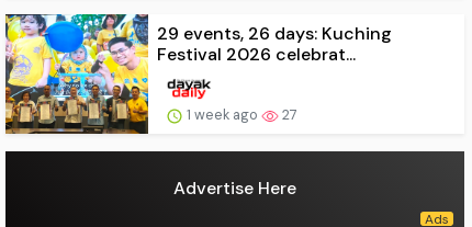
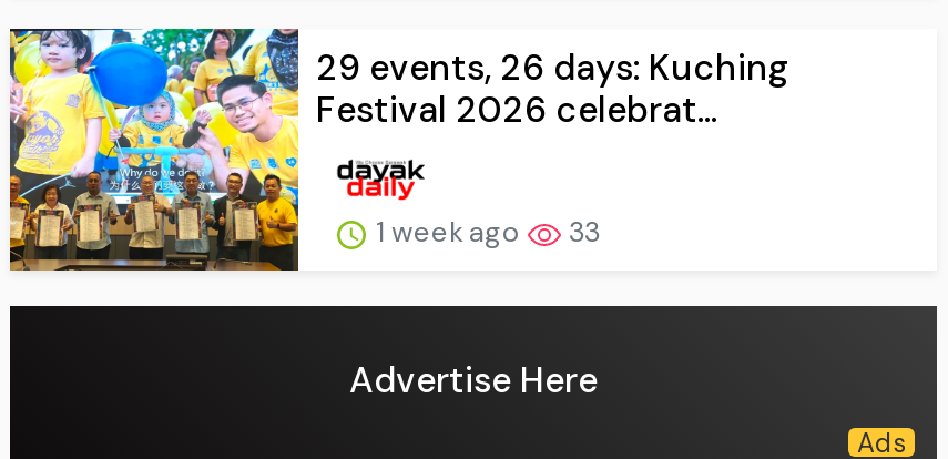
[183,106,297,124] 1 week ago 27 -> [369,214,600,252] 1 week ago 33

